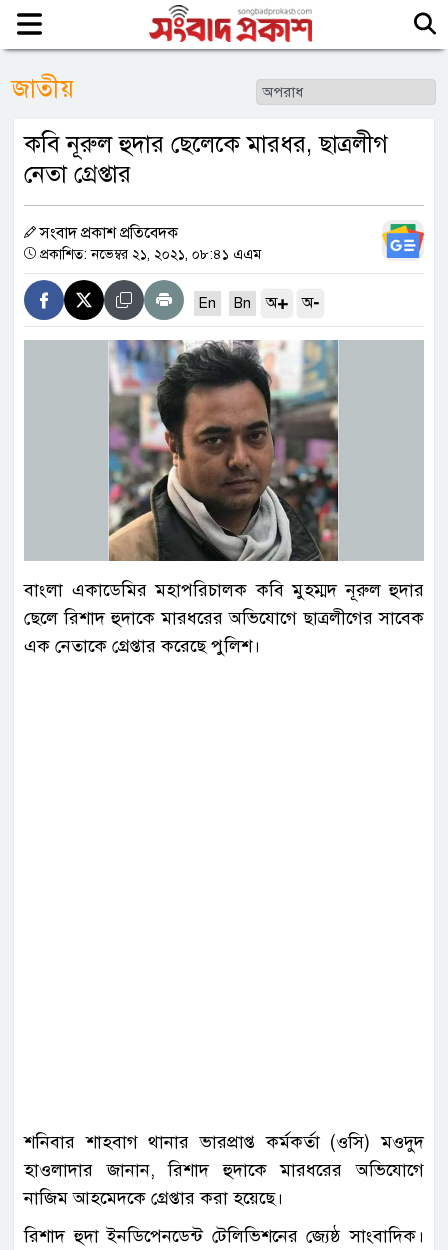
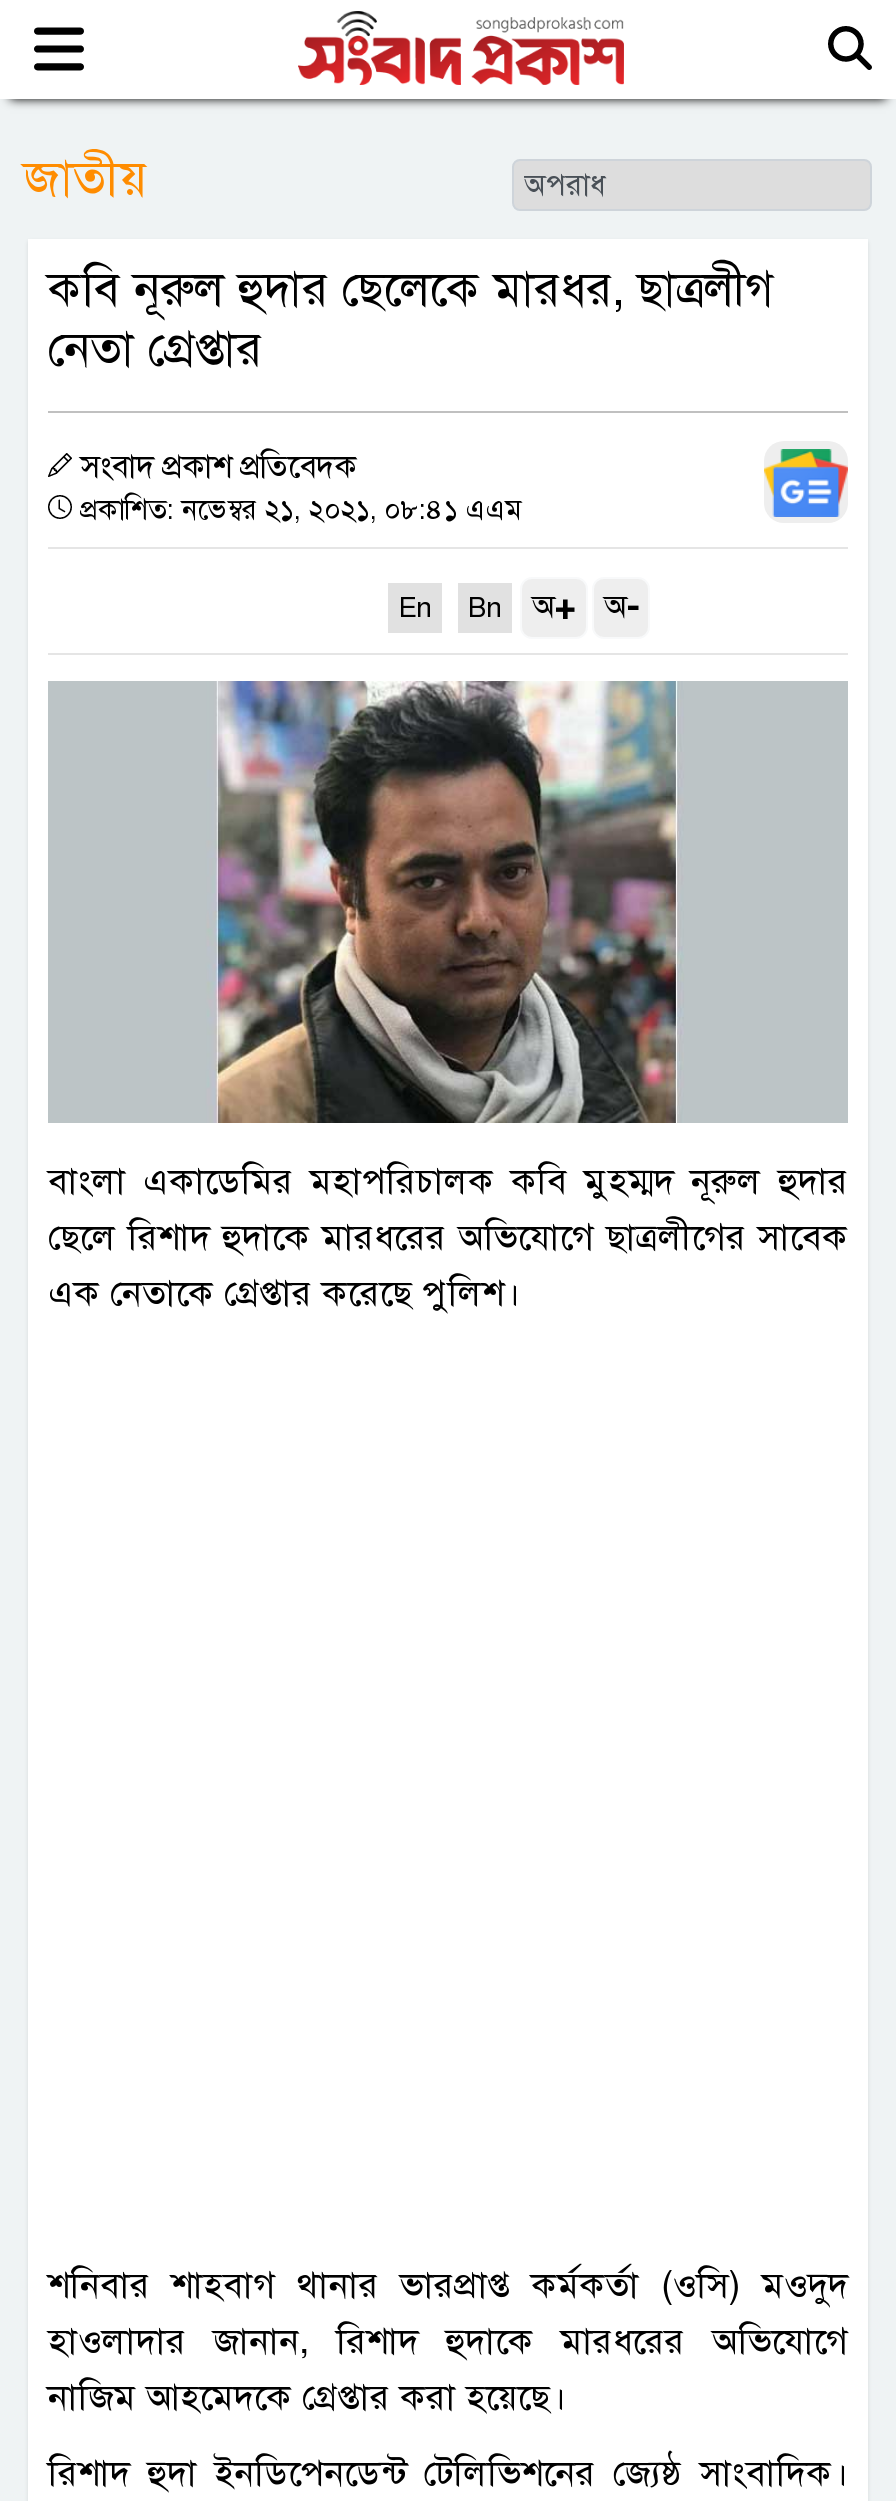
[23,279,185,321] [image] -> none

